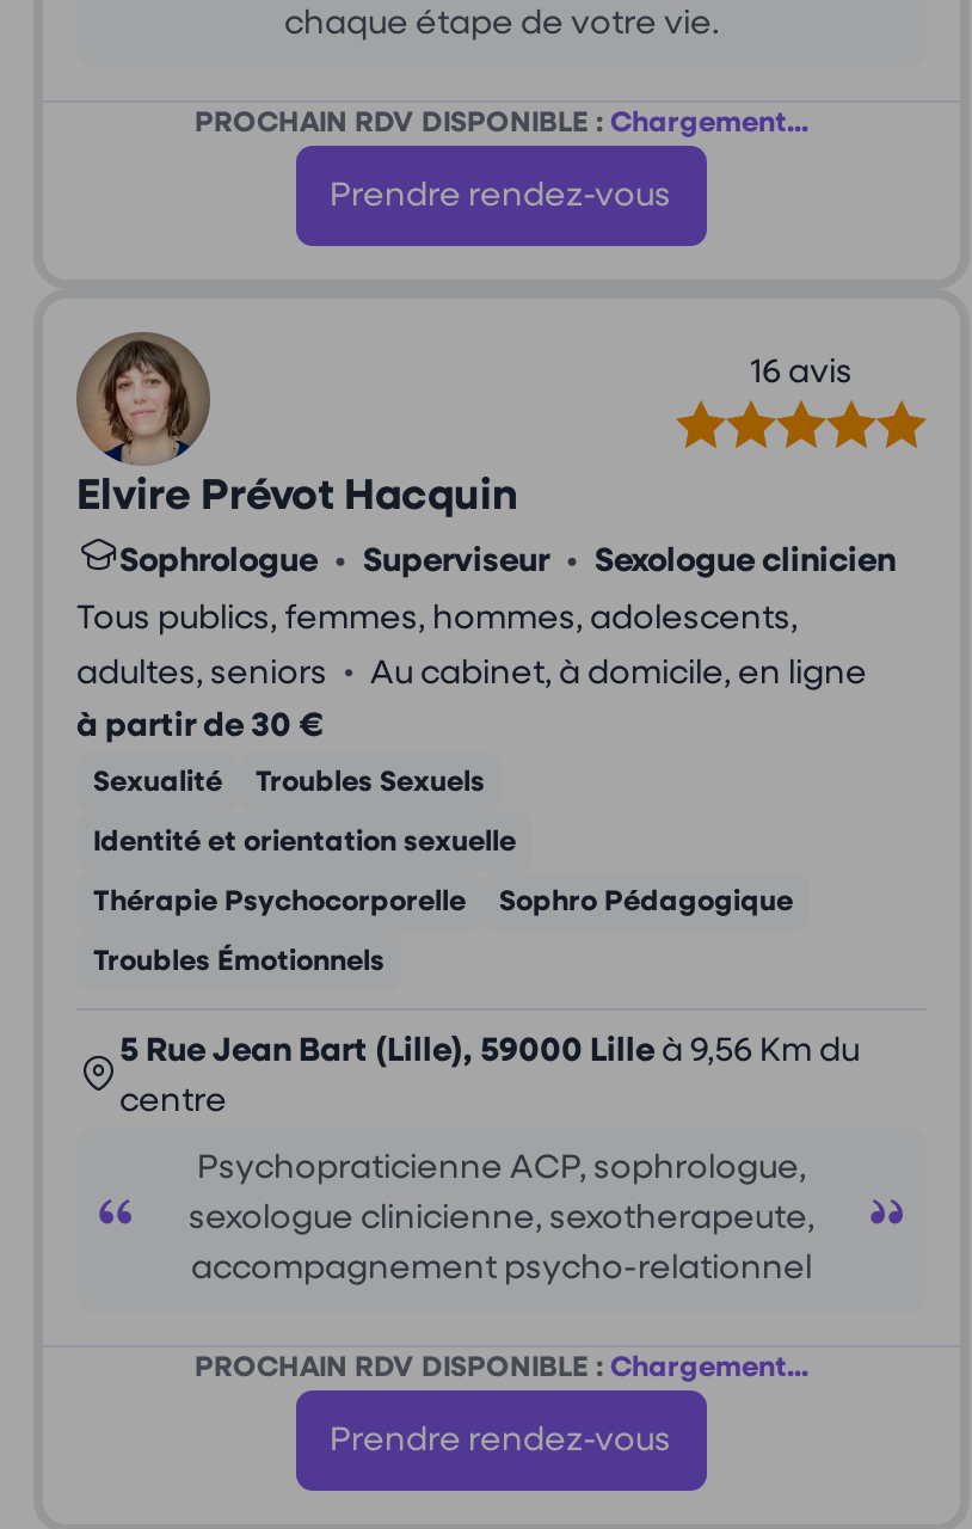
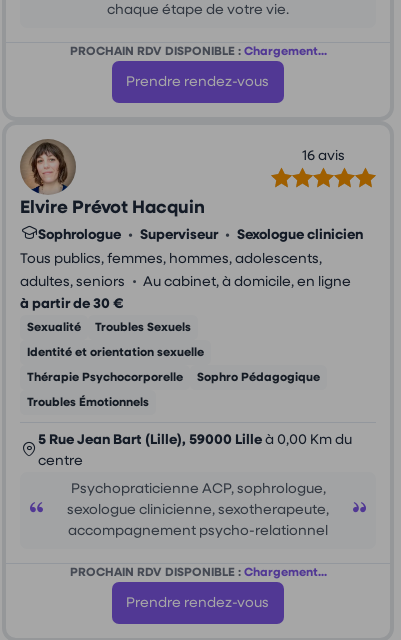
[119,1035,860,1069] 5 Rue Jean Bart (Lille), 59000 Lille à 9,56 Km du -> [38,433,352,447] 5 Rue Jean Bart (Lille), 59000 Lille à 0,00 Km du

